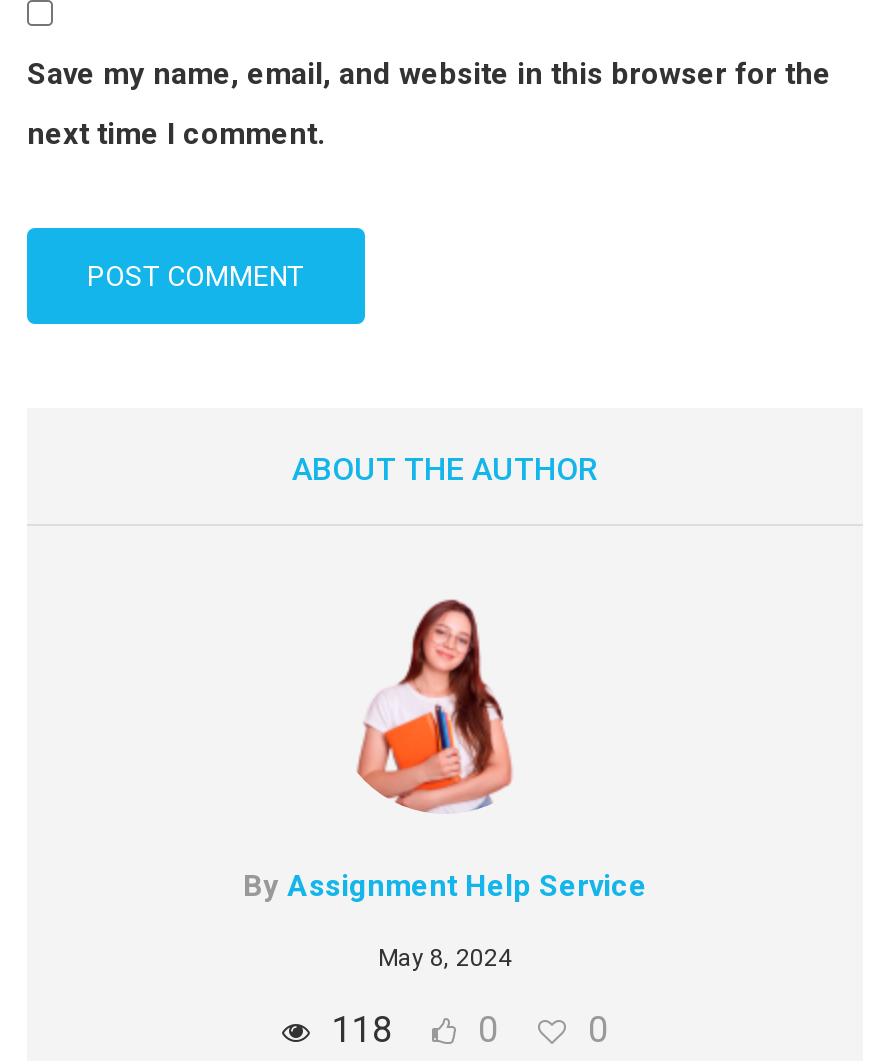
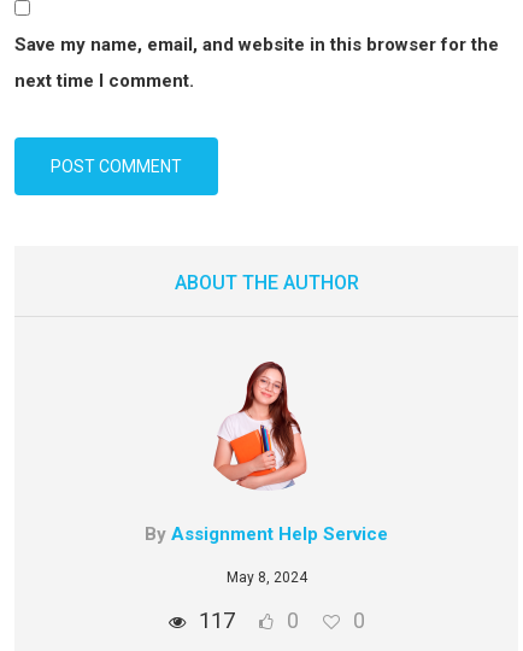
[332,1008,392,1050] 118 -> [198,607,234,633] 117

